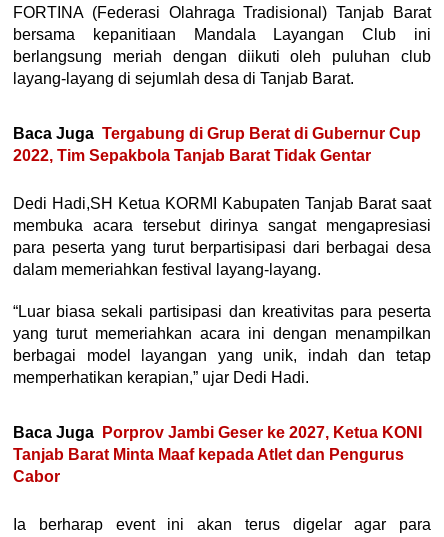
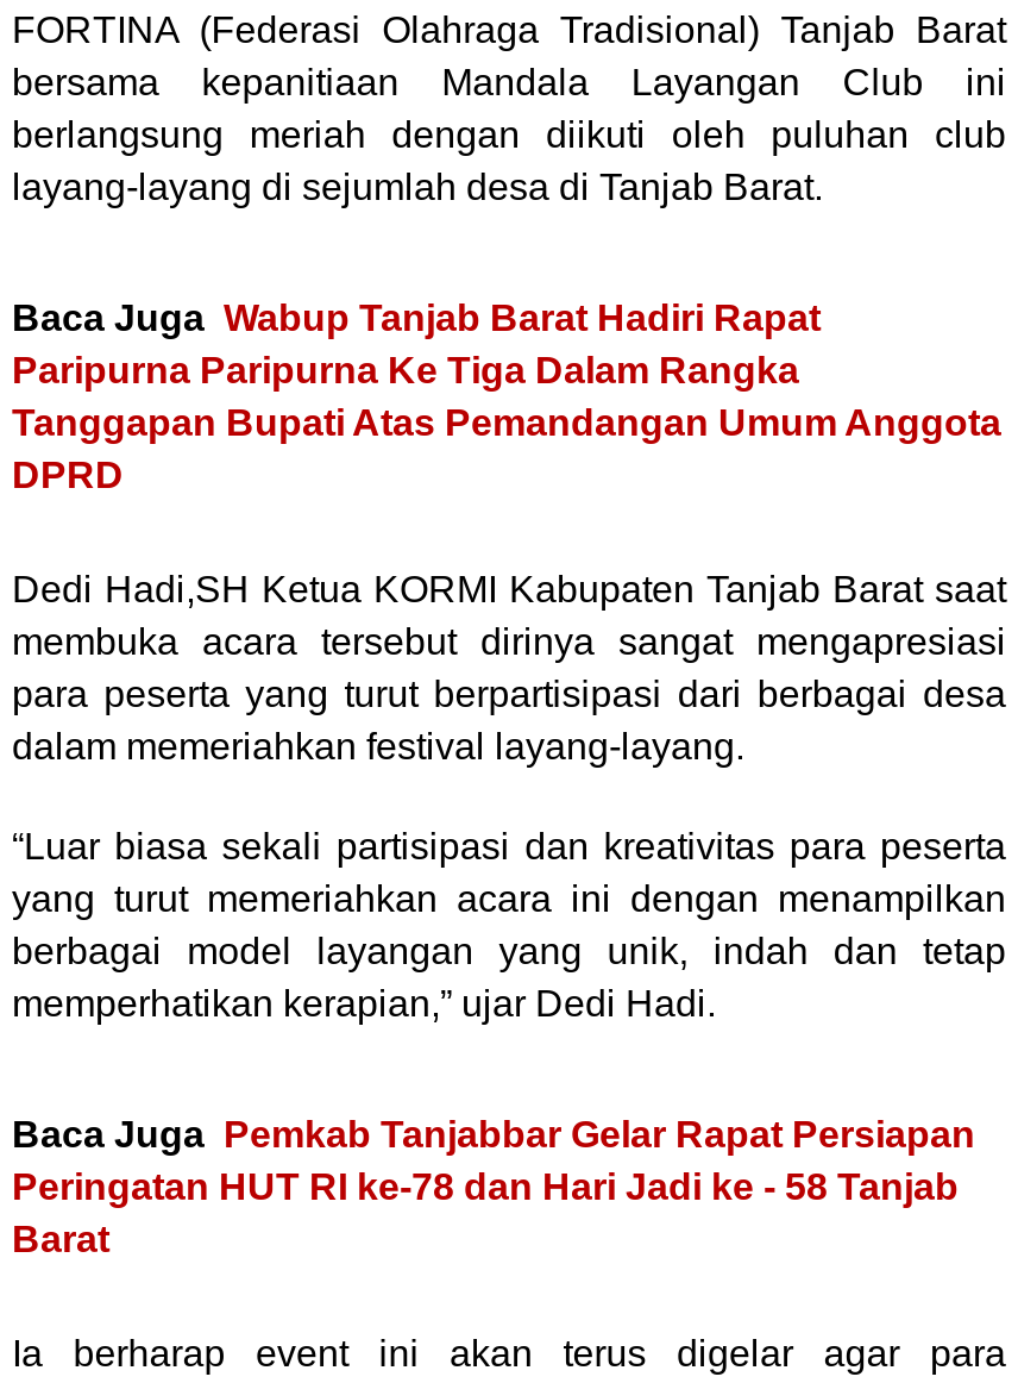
[13,125,421,164] Baca Juga Tergabung di Grup Berat di Gubernur Cup | 2022, Tim Sepakbola Tanjab Barat Tidak Gentar -> [12,298,1001,495] Baca Juga Wabup Tanjab Barat Hadiri Rapat | Paripurna Paripurna Ke Tiga Dalam Rangka | Tanggapan Bupati Atas Pemandangan Umum Anggota | DPRD
[13,424,422,485] Baca Juga Porprov Jambi Geser ke 2027, Ketua KONI | Tanjab Barat Minta Maaf kepada Atlet dan Pengurus | Cabor -> [12,1114,975,1259] Baca Juga Pemkab Tanjabbar Gelar Rapat Persiapan | Peringatan HUT RI ke-78 dan Hari Jadi ke - 58 Tanjab | Barat

